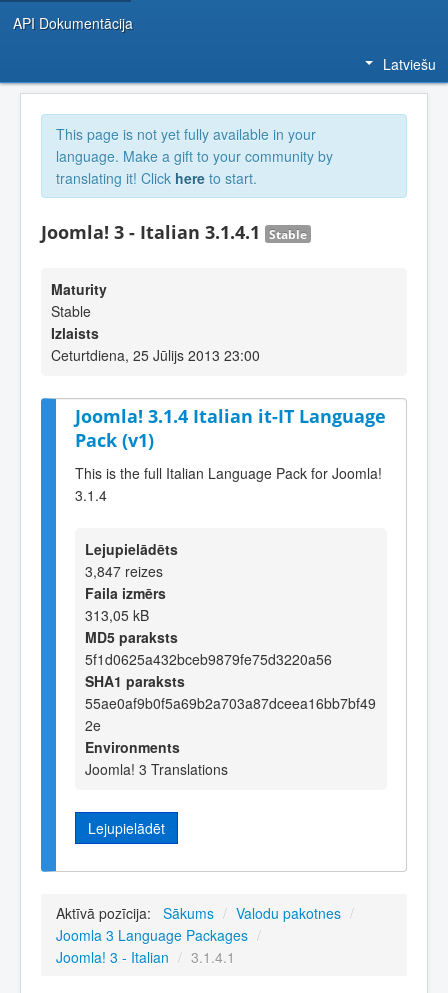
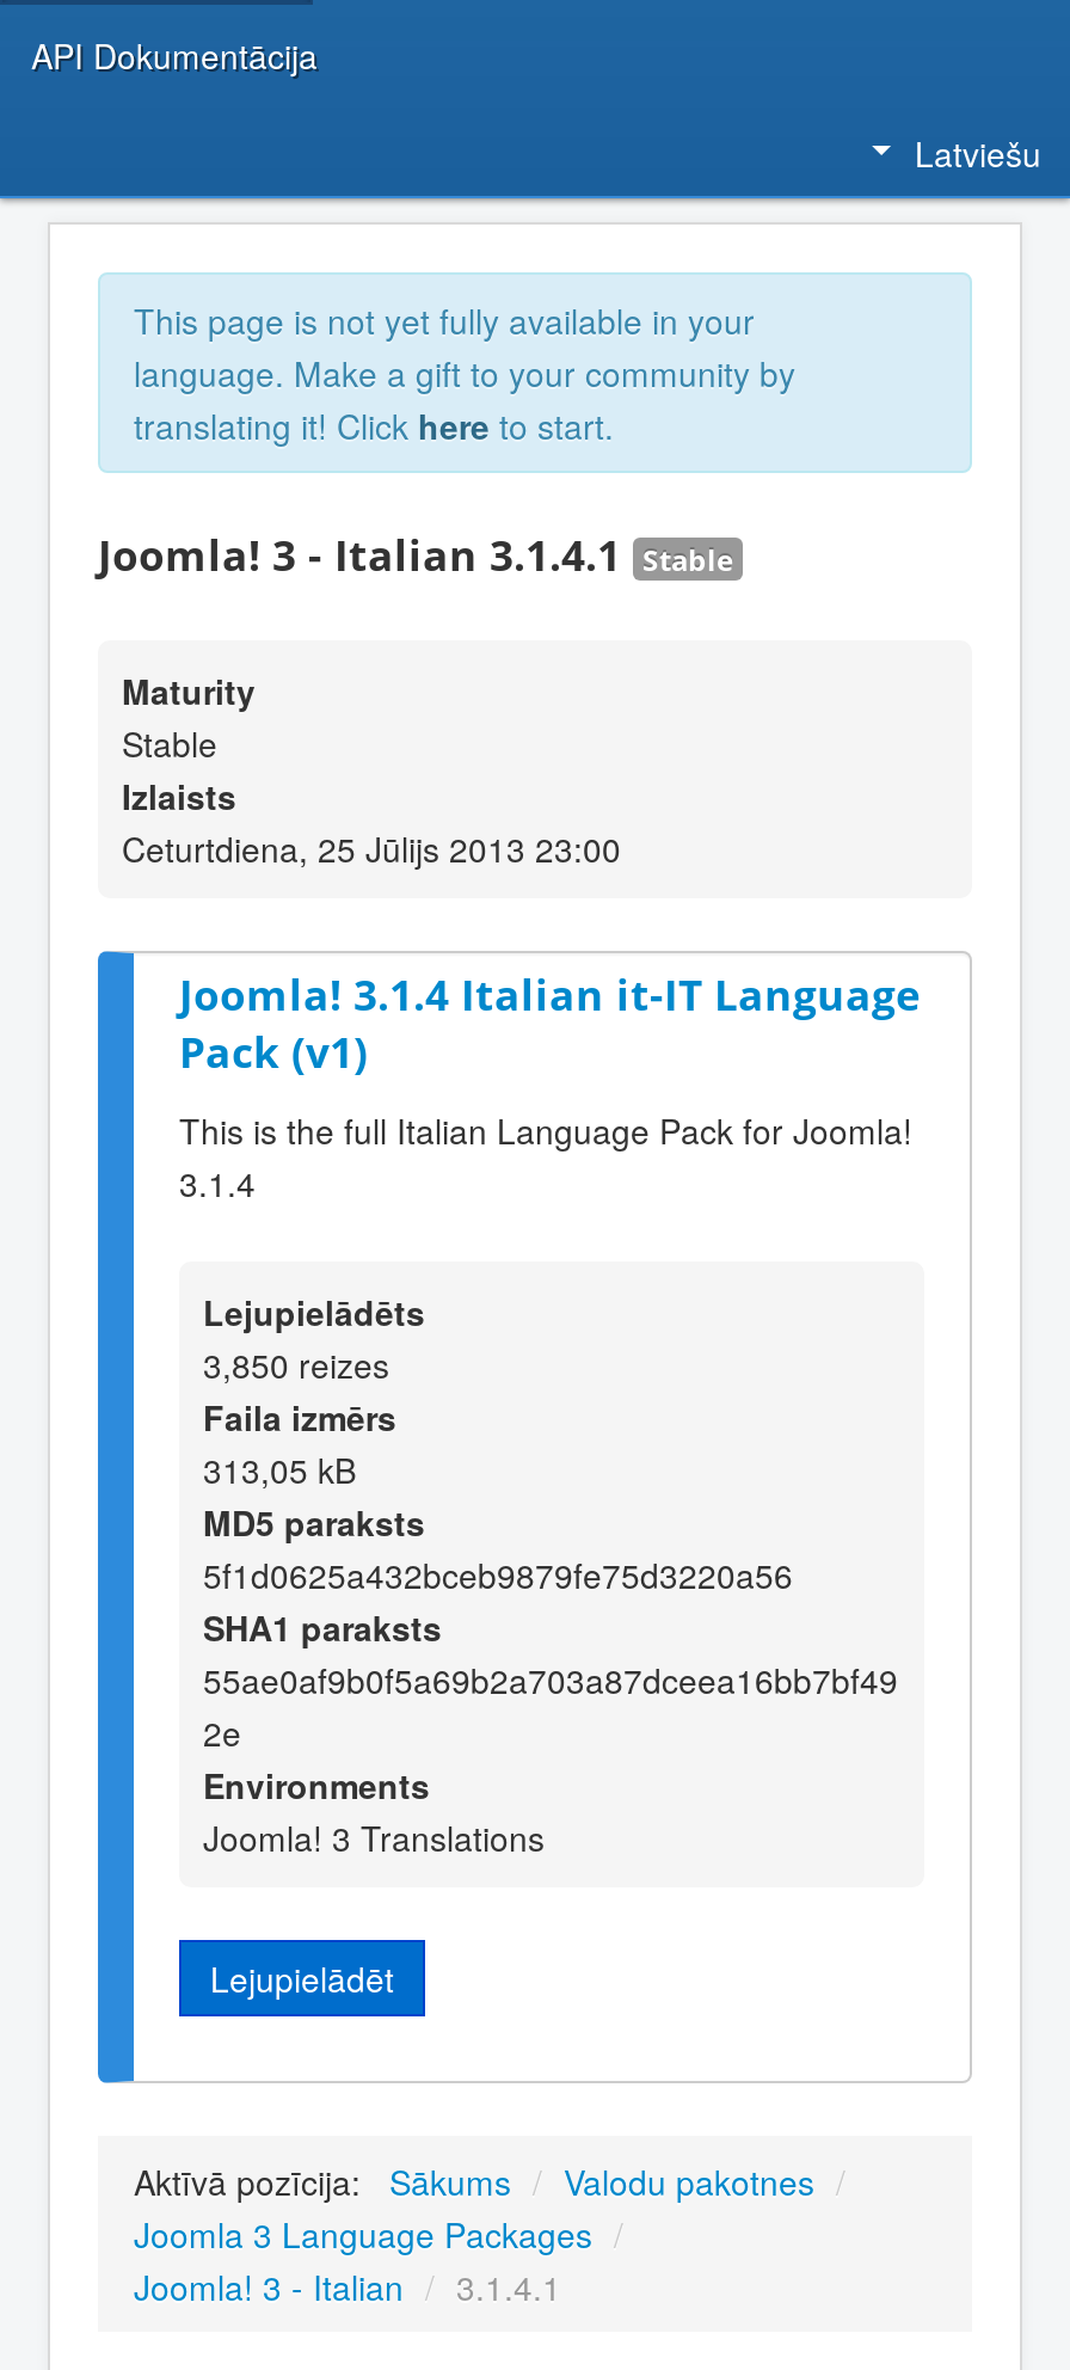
[85,561,163,581] 3,847 reizes -> [203,1340,389,1388] 3,850 reizes

